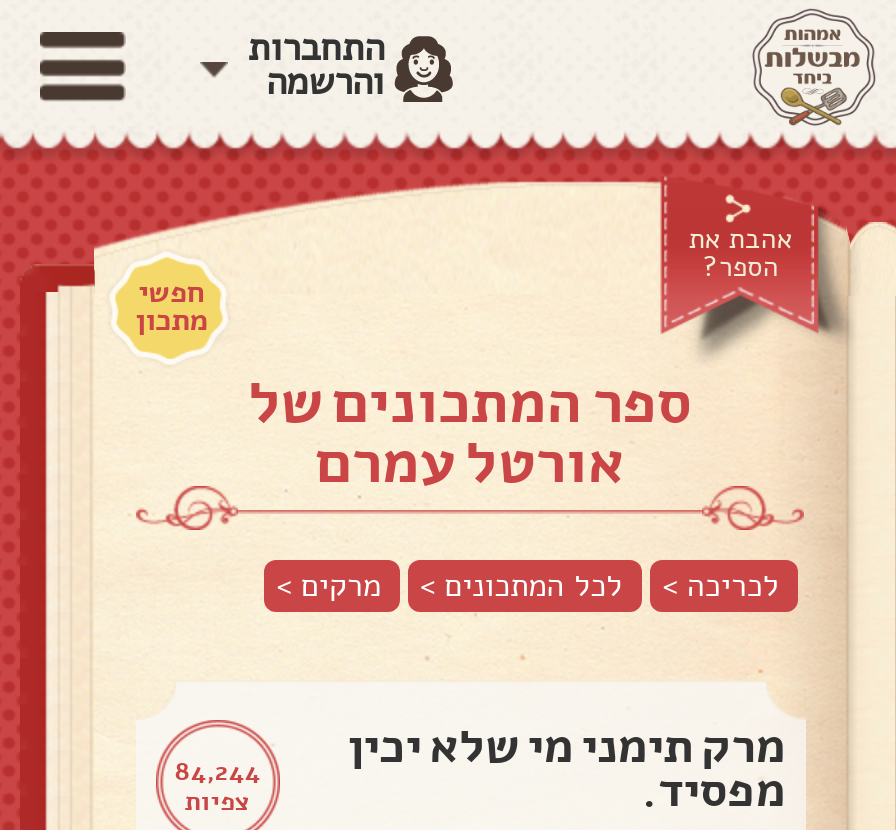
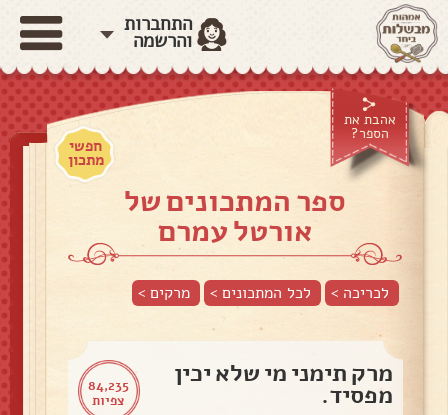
[175,754,261,790] 84,244 -> [88,377,129,395] 84,235

